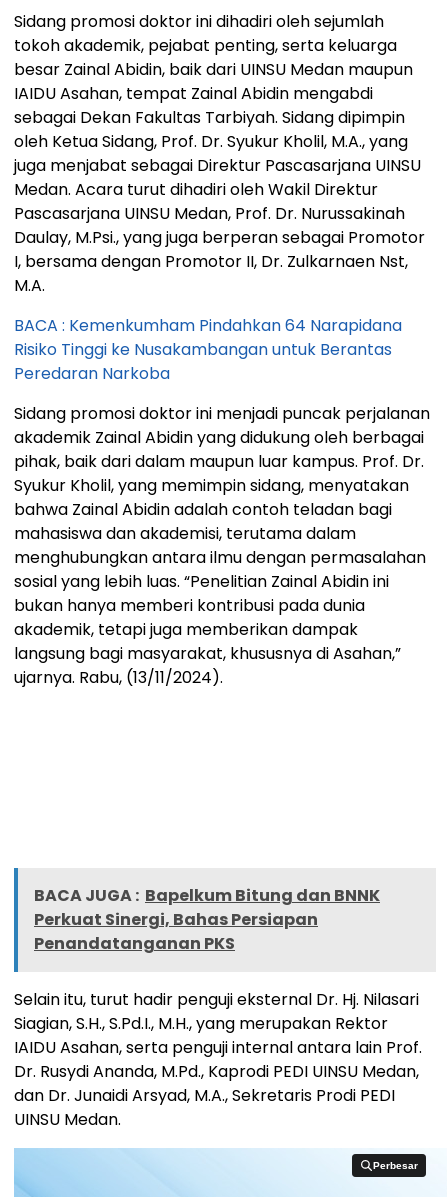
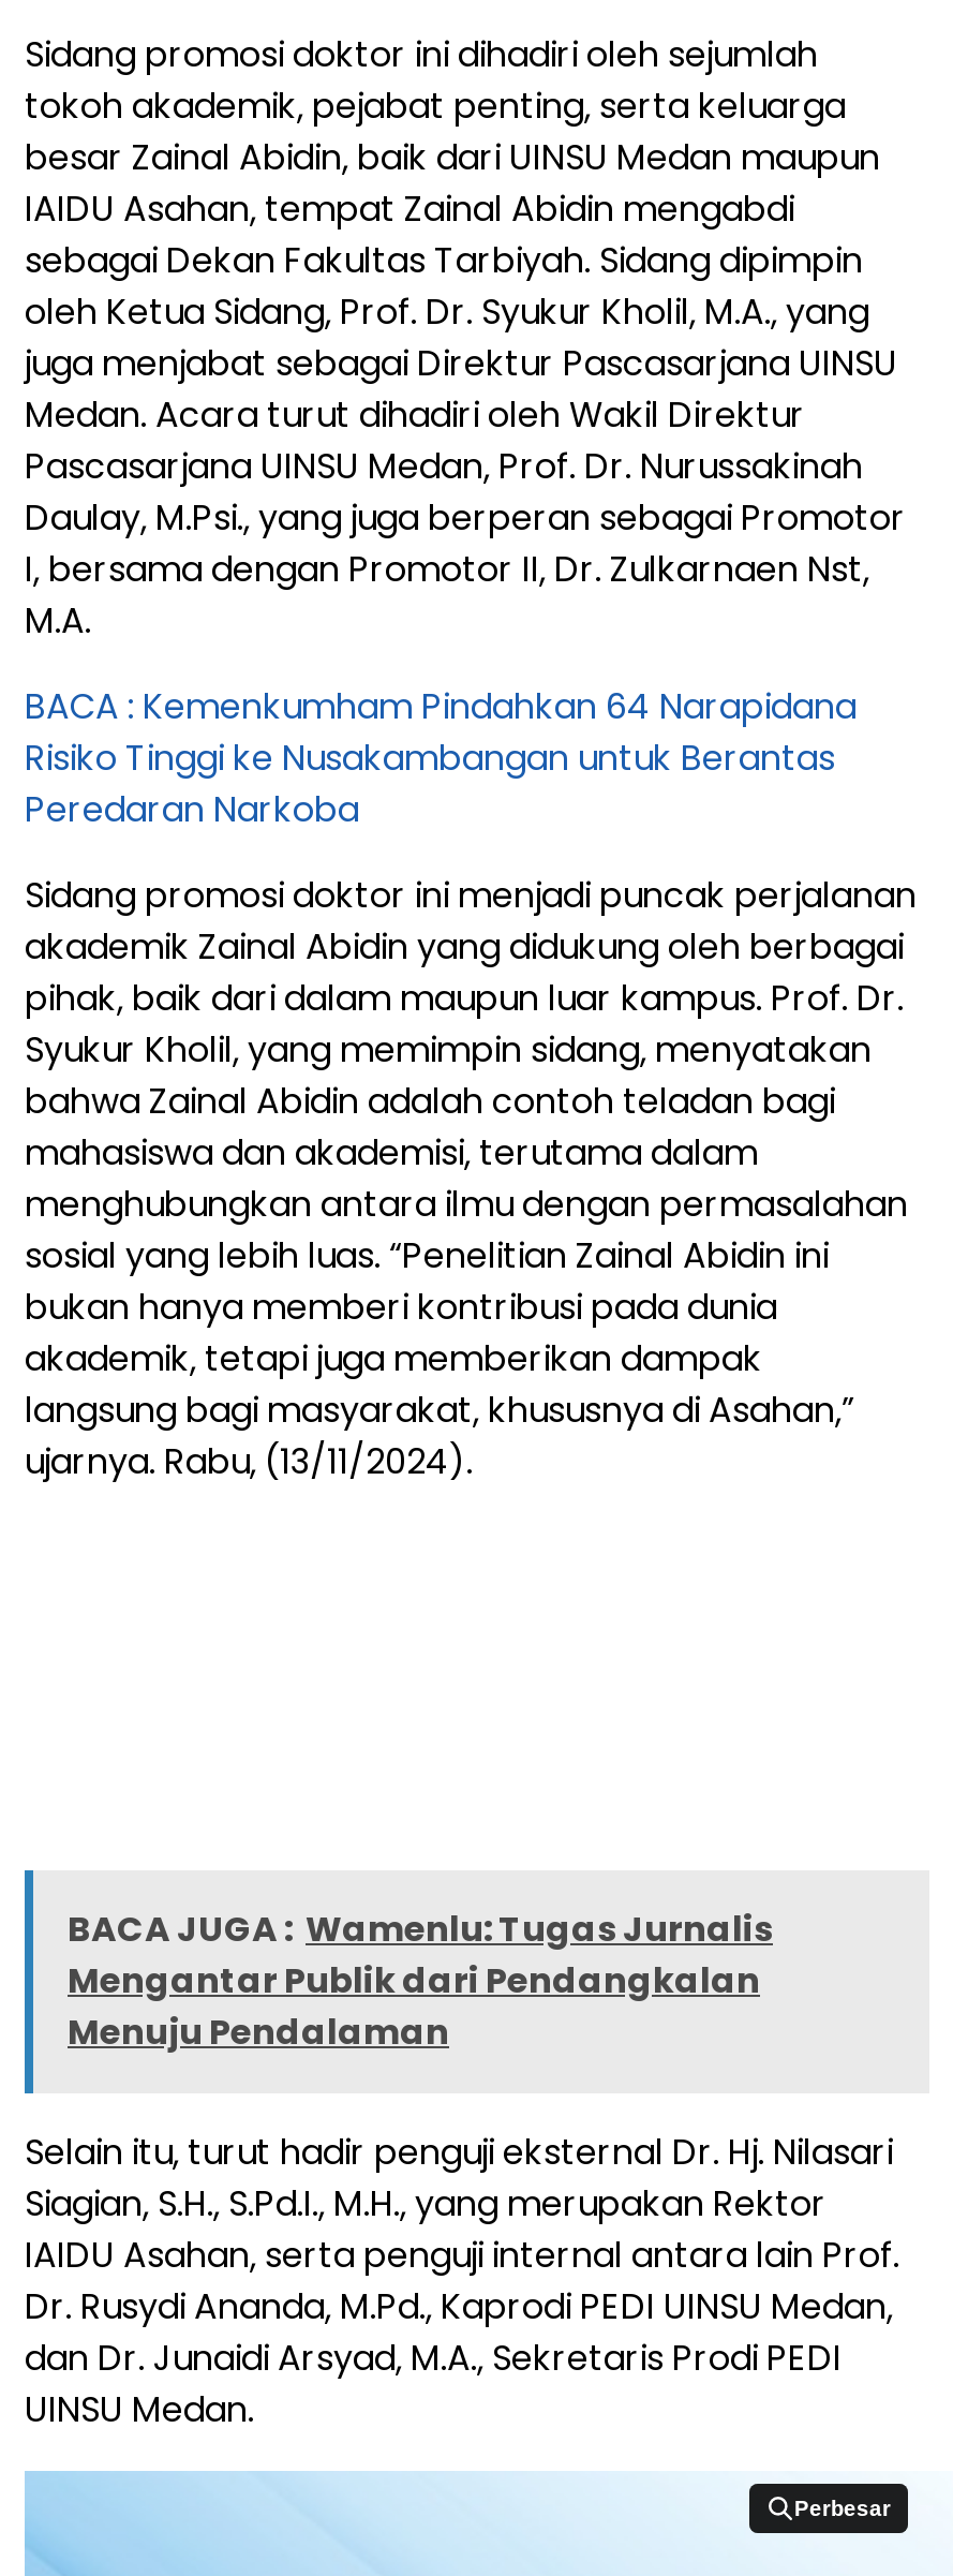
[34,884,380,955] BACA JUGA : Bapelkum Bitung dan BNNK | Perkuat Sinergi, Bahas Persiapan | Penandatanganan PKS -> [68,1904,773,2057] BACA JUGA : Wamenlu: Tugas Jurnalis | Mengantar Publik dari Pendangkalan | Menuju Pendalaman

